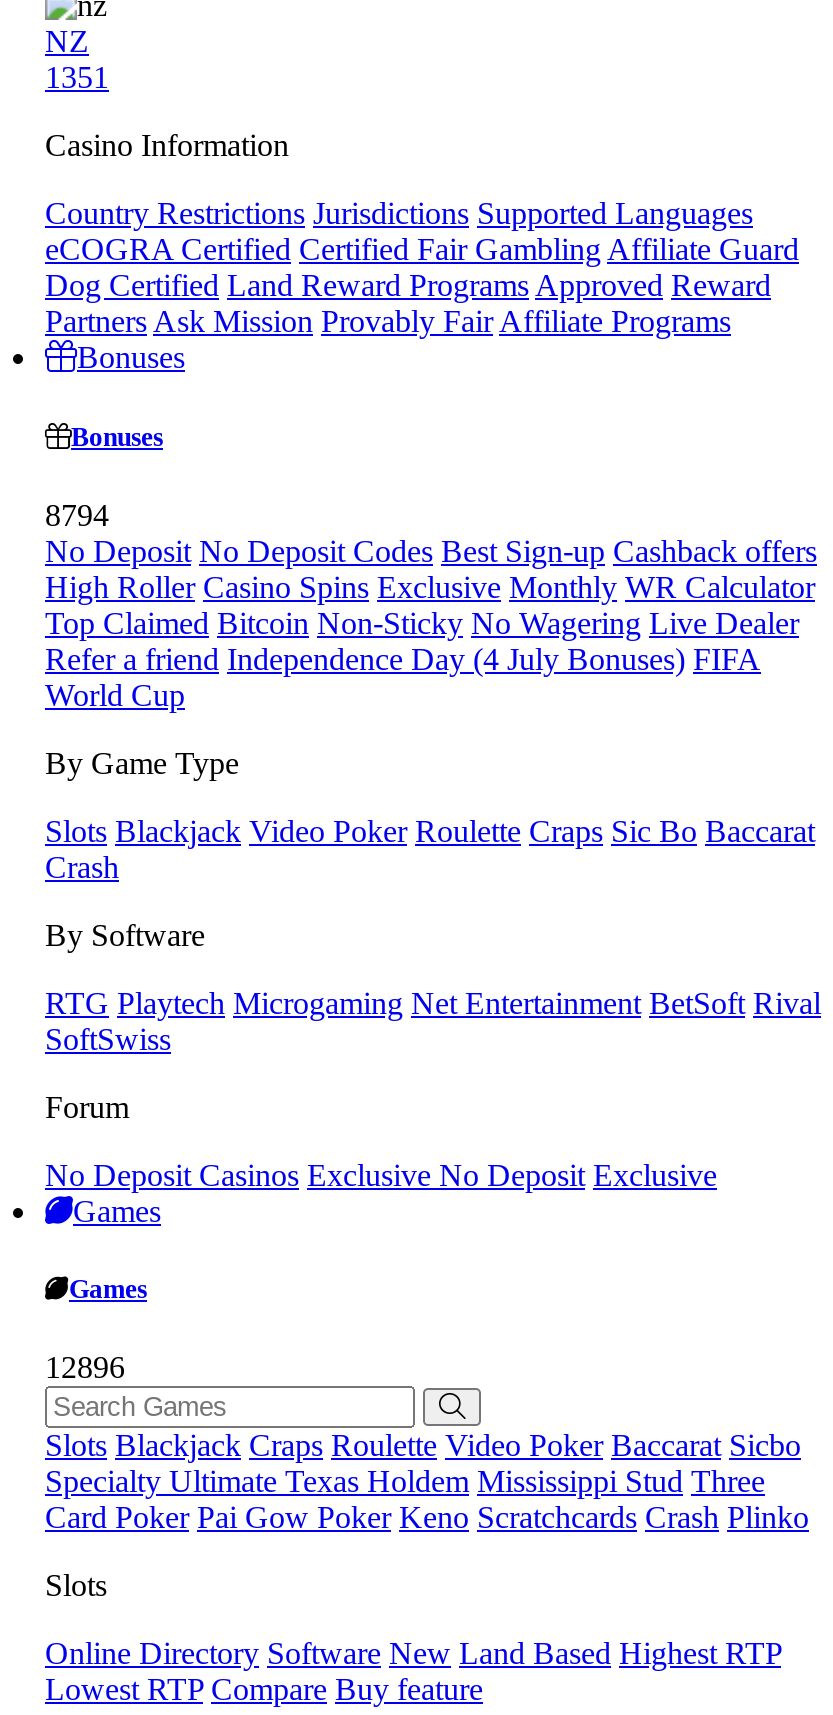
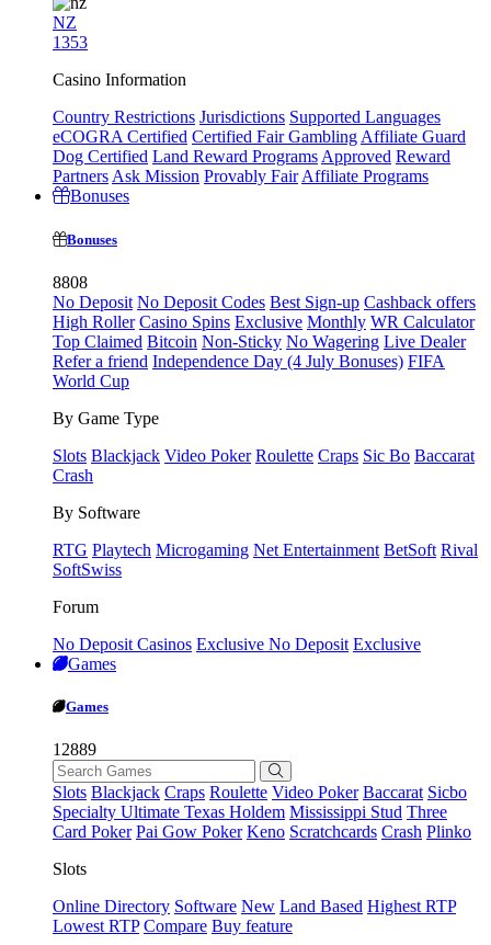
[45,61,109,95] 1351 -> [53,33,88,52] 1353
[45,497,109,531] 8794 -> [53,273,88,291] 8808
[45,1350,125,1384] 12896 -> [53,740,96,759] 12889

